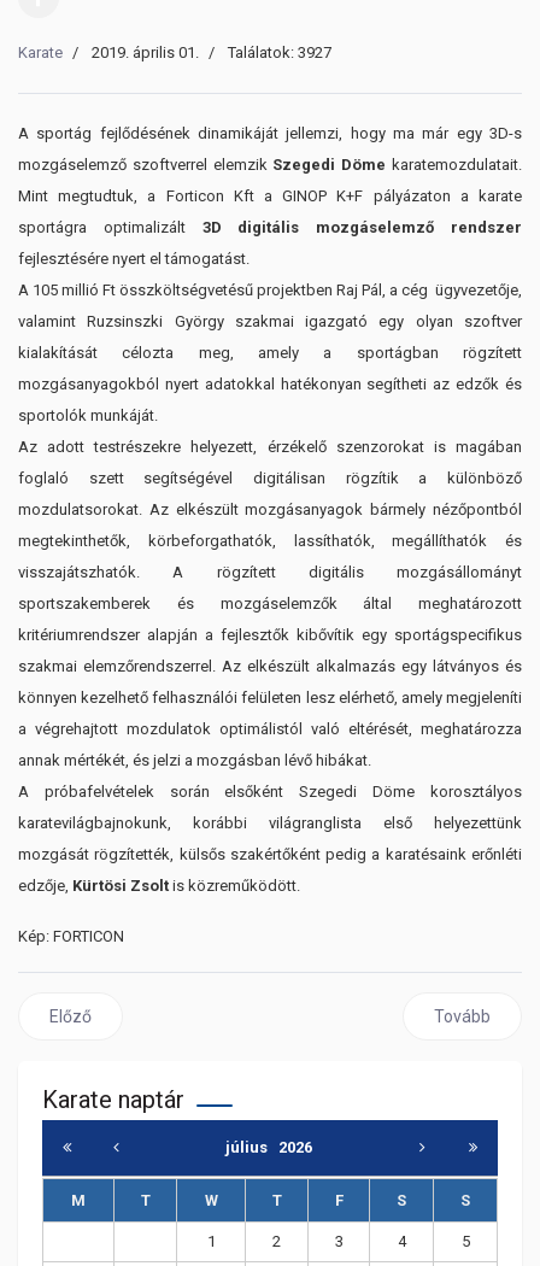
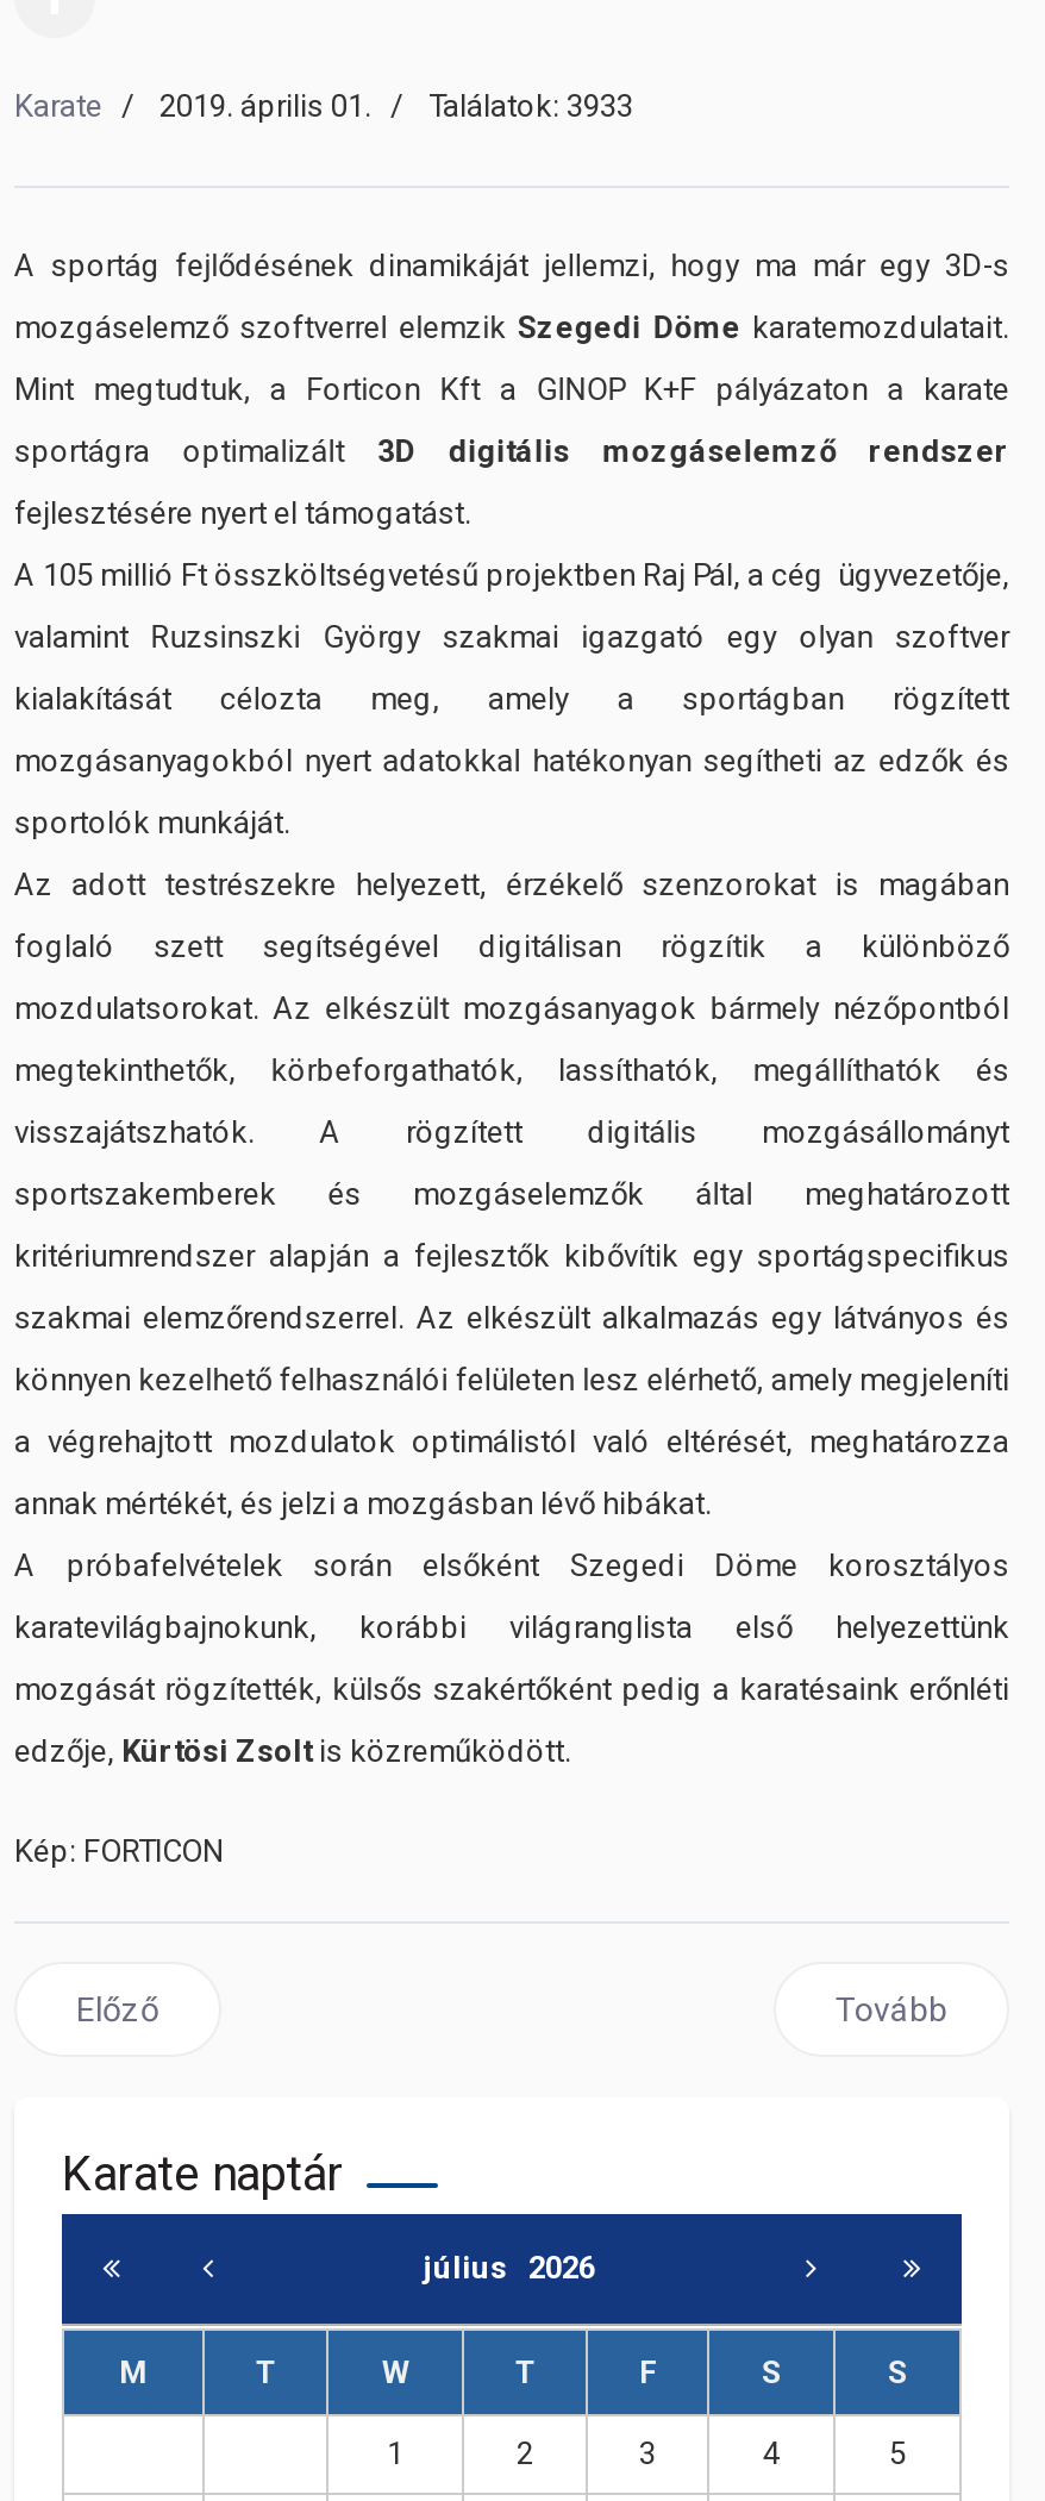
[18,43,331,61] Karate 2019. április 01. Találatok: 3927 -> [14,88,633,124] Karate 2019. április 01. Találatok: 3933

